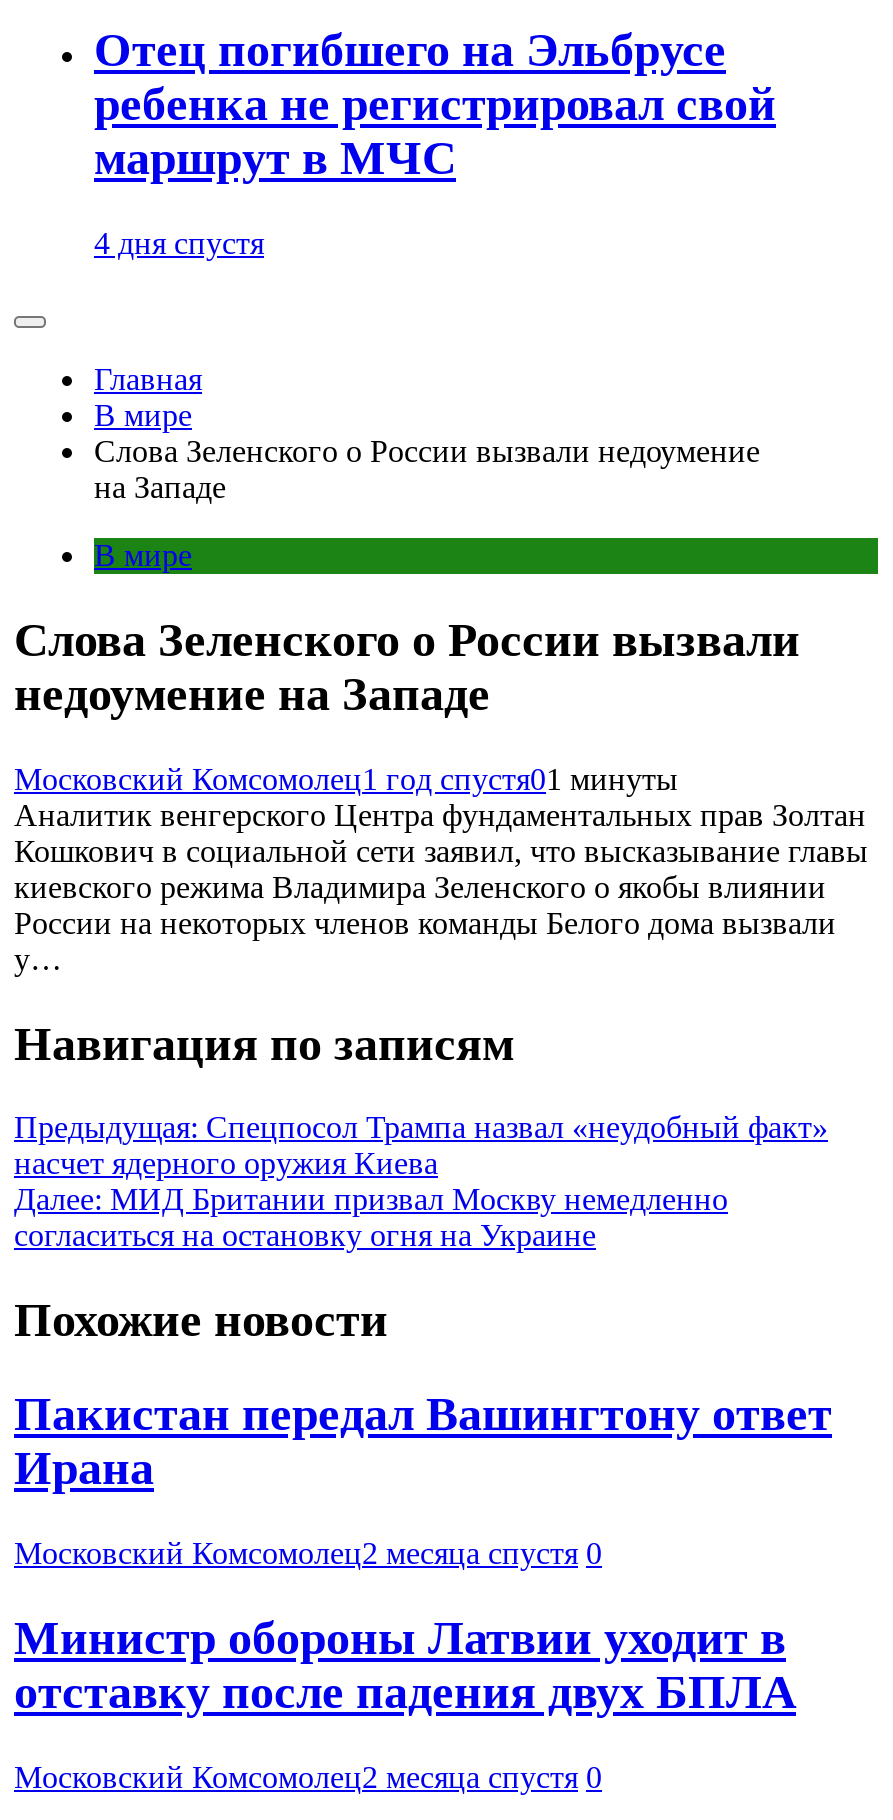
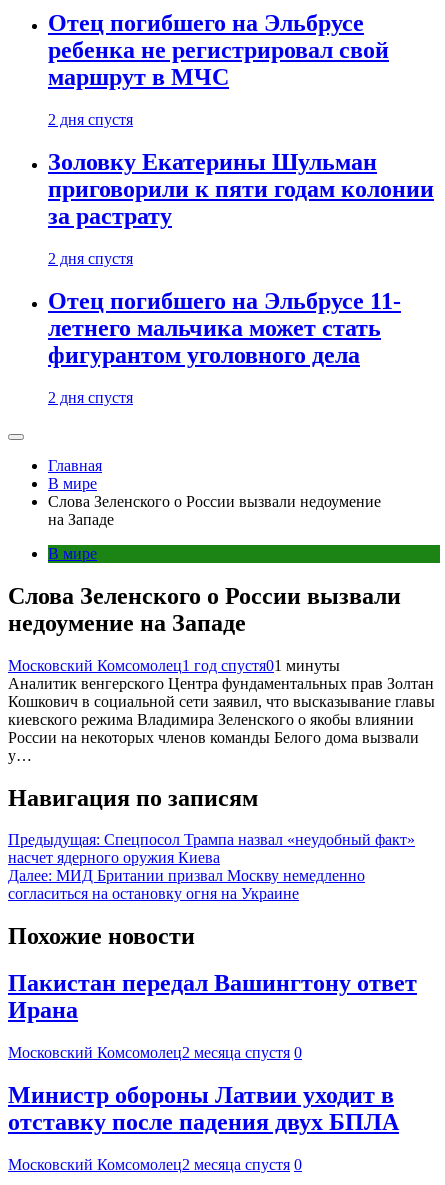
[94,225,264,259] 4 дня спустя -> [48,111,434,406] 2 дня спустя | Золовку Екатерины Шульман | приговорили к пяти годам колонии | за растрату | 2 дня спустя | Отец погибшего на Эльбрусе 11- | летнего мальчика может стать | фигурантом уголовного дела | 2 дня спустя

